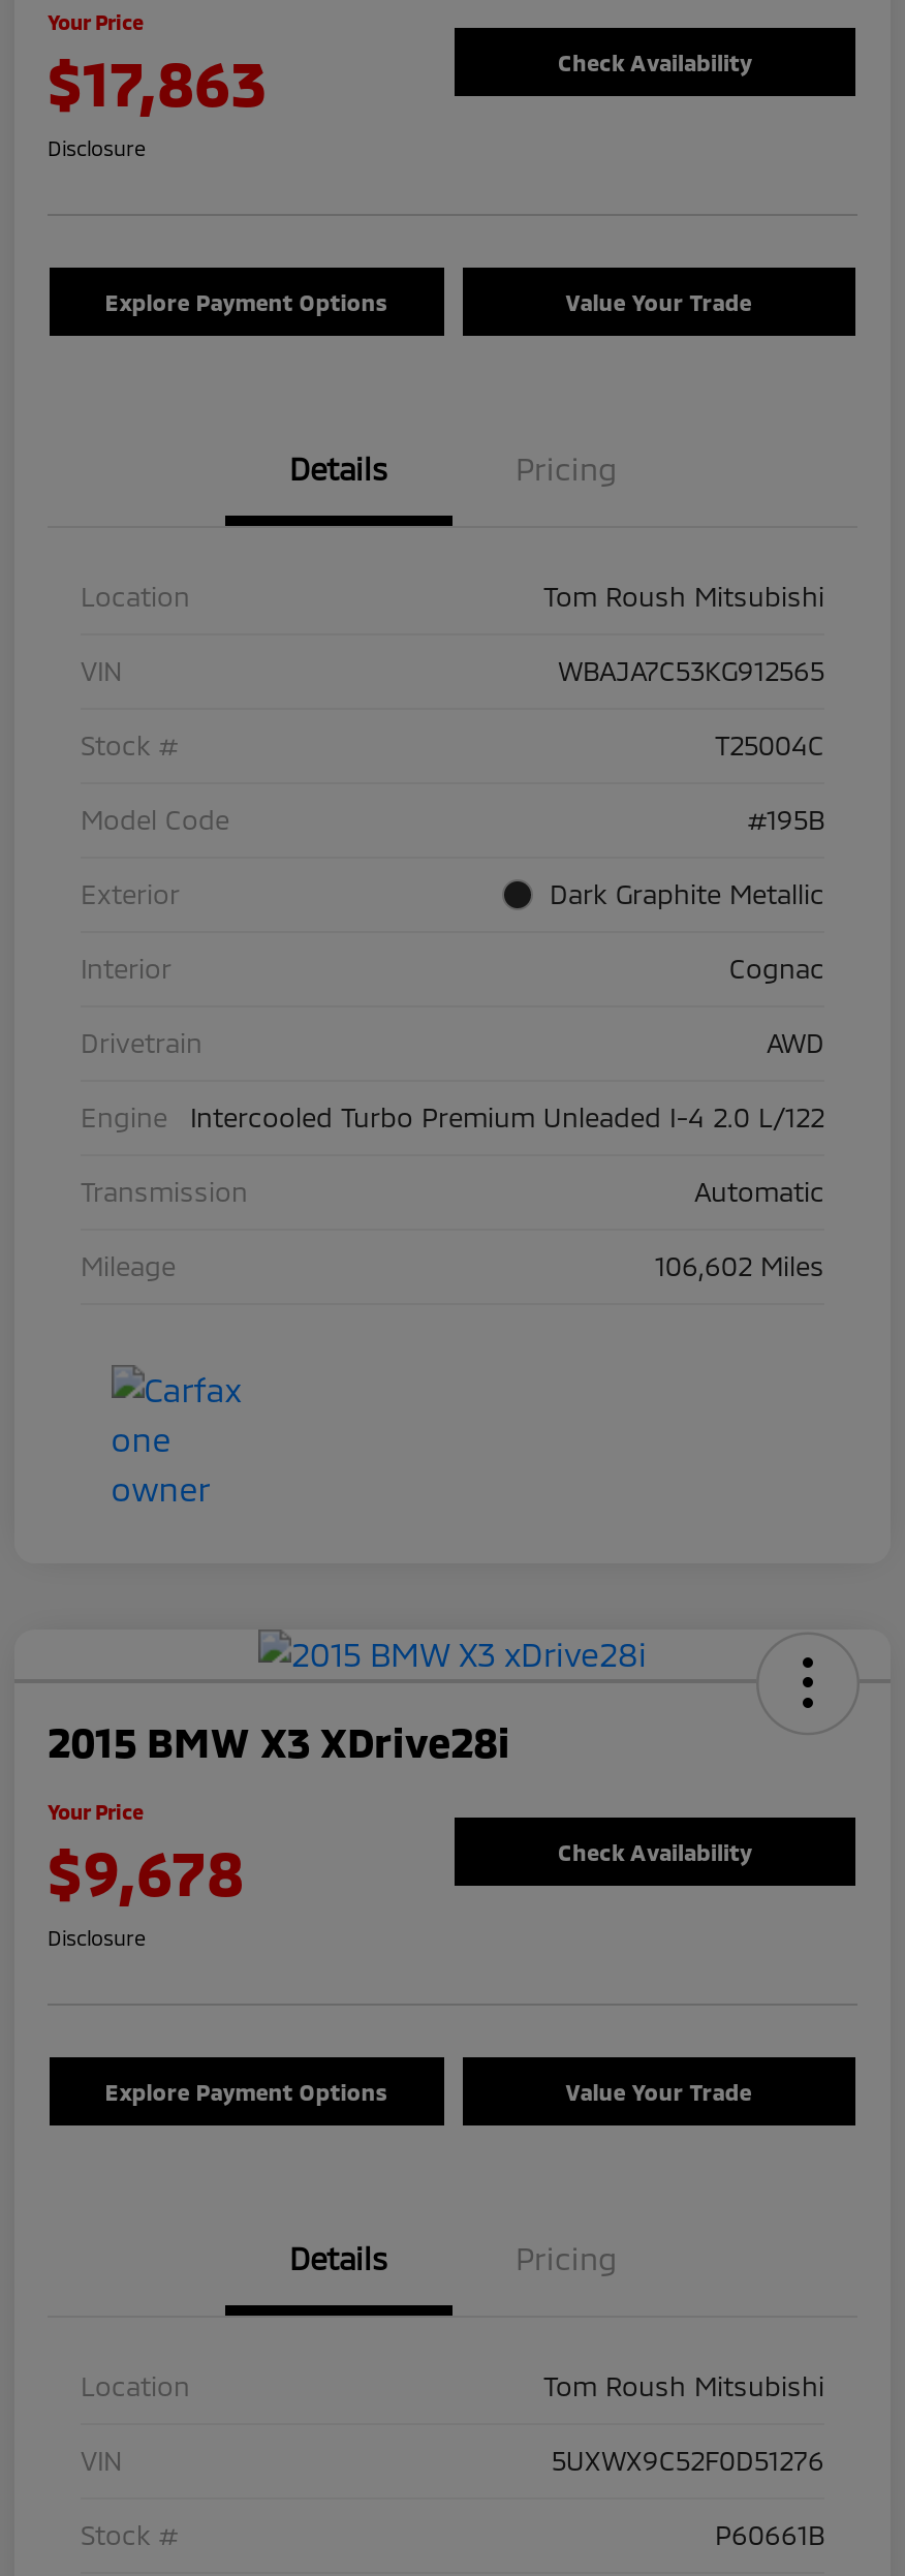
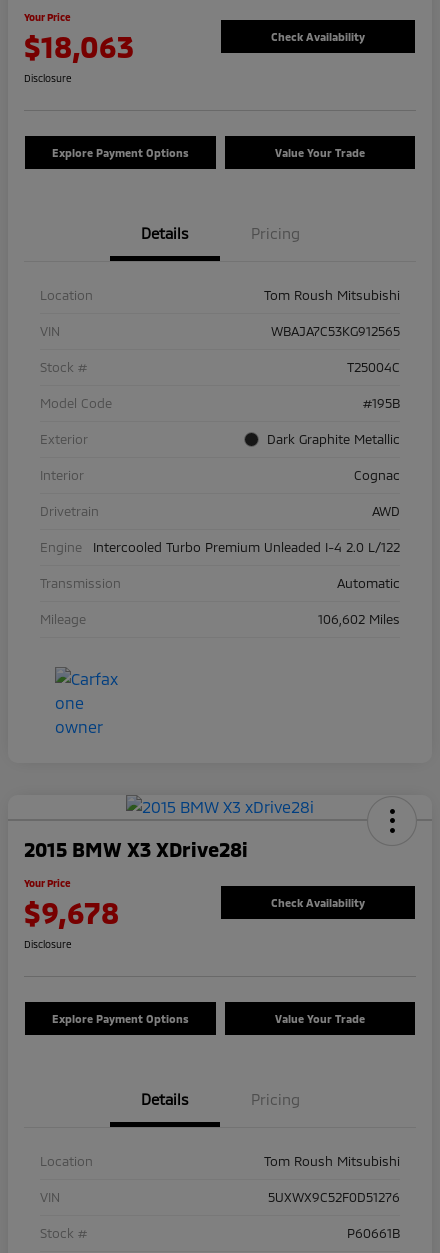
[48,45,267,119] $17,863 -> [24,28,134,64] $18,063

